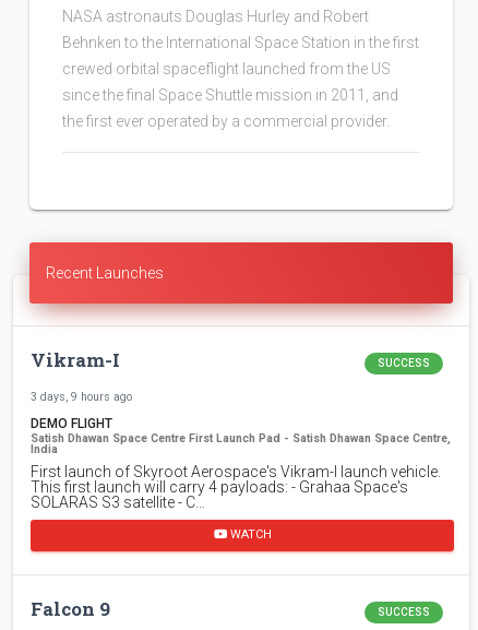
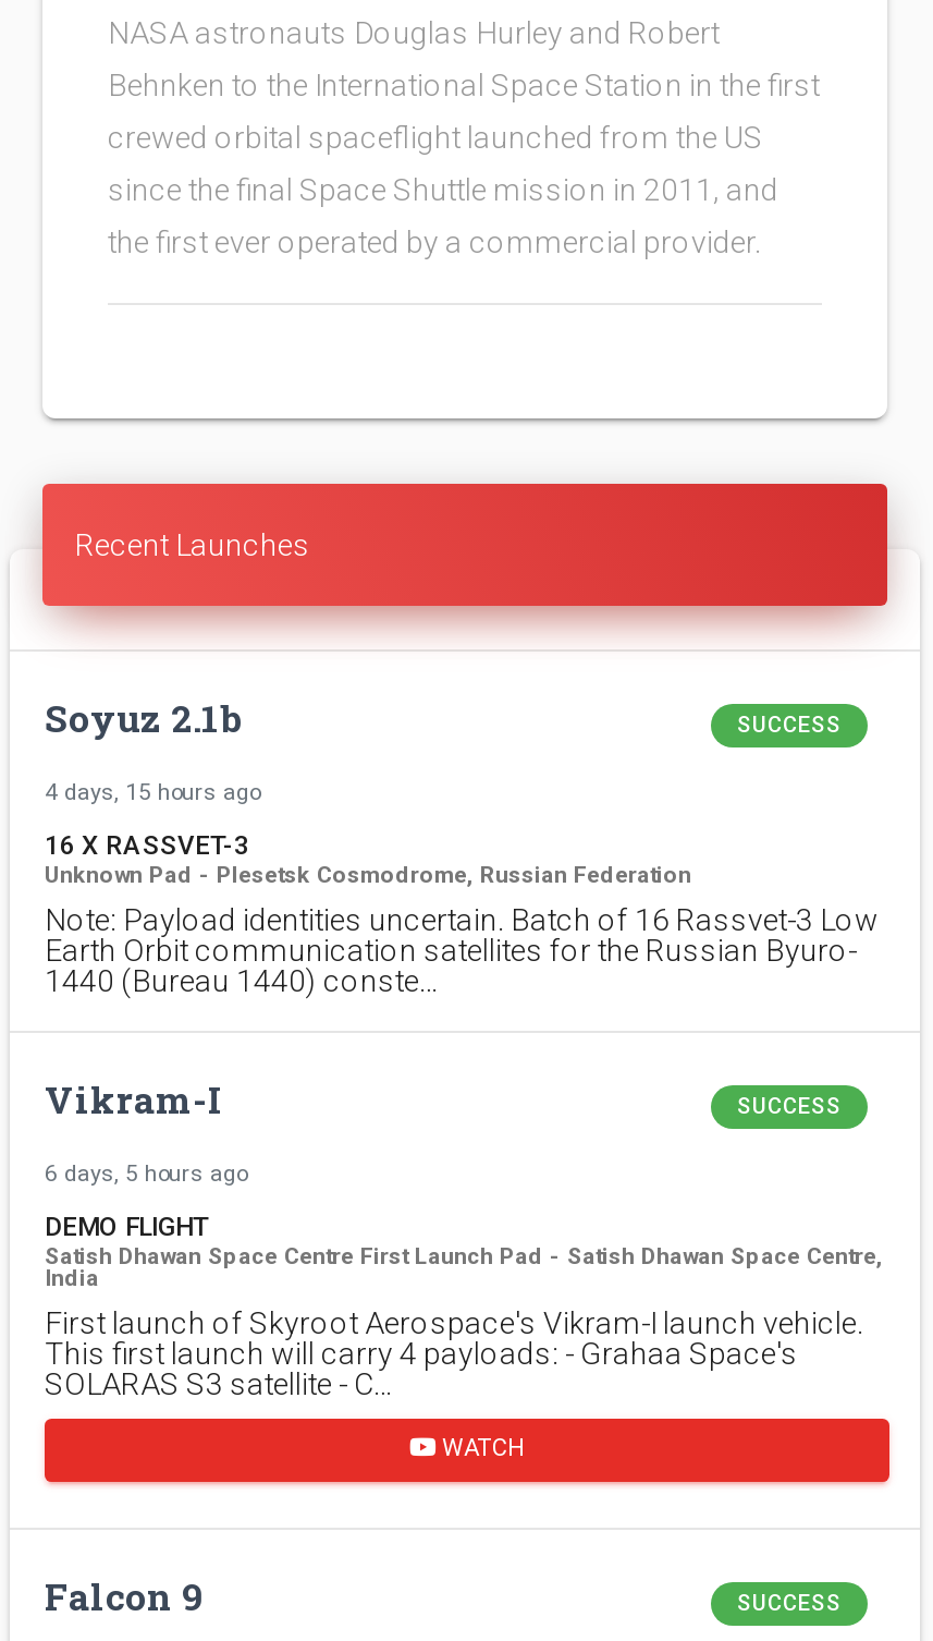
none -> [45,692,879,997] Soyuz 2.1b | SUCCESS | 4 days, 15 hours ago | 16 X RASSVET-3 | Unknown Pad - Plesetsk Cosmodrome, Russian Federation | Note: Payload identities uncertain. Batch of 16 Rassvet-3 Low | Earth Orbit communication satellites for the Russian Byuro- | 1440 (Bureau 1440) conste…
[31,389,132,403] 3 days, 9 hours ago -> [45,1158,247,1187] 6 days, 5 hours ago

